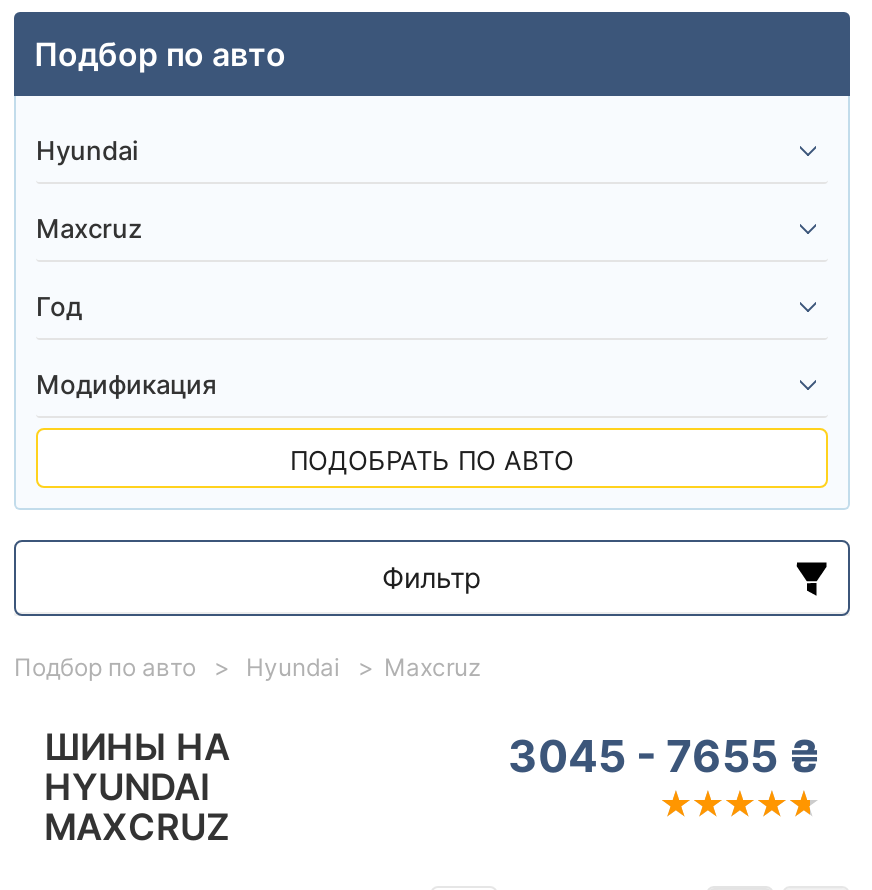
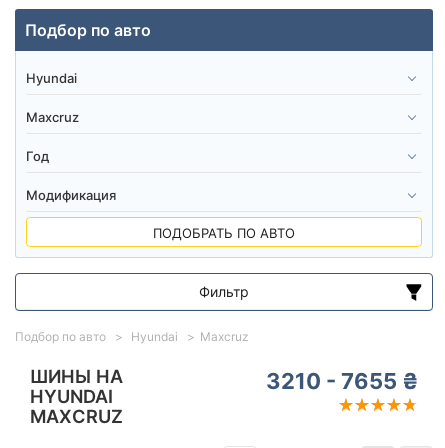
[508,730,820,782] 3045 - 7655 ₴ -> [266,368,418,394] 3210 - 7655 ₴

